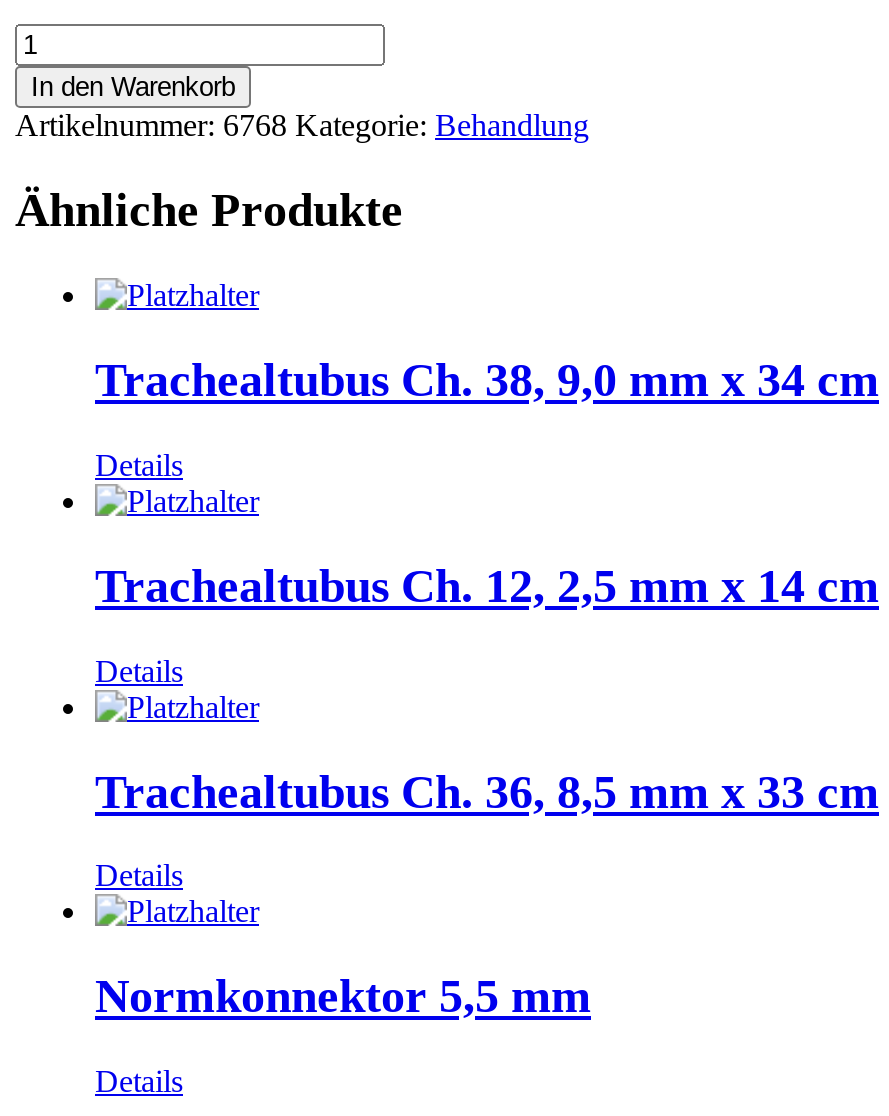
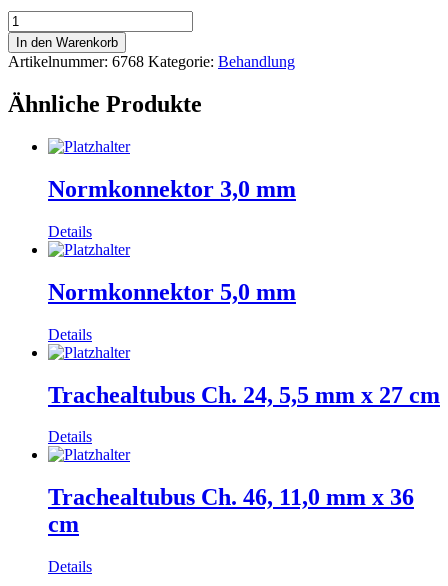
[95,354,879,406] Trachealtubus Ch. 38, 9,0 mm x 34 cm -> [48,176,296,202] Normkonnektor 3,0 mm
[95,559,879,611] Trachealtubus Ch. 12, 2,5 mm x 14 cm -> [48,279,296,305] Normkonnektor 5,0 mm
[95,765,879,817] Trachealtubus Ch. 36, 8,5 mm x 33 cm -> [48,381,440,407] Trachealtubus Ch. 24, 5,5 mm x 27 cm
[95,971,591,1023] Normkonnektor 5,5 mm -> [48,484,414,537] Trachealtubus Ch. 46, 11,0 mm x 36 | cm

